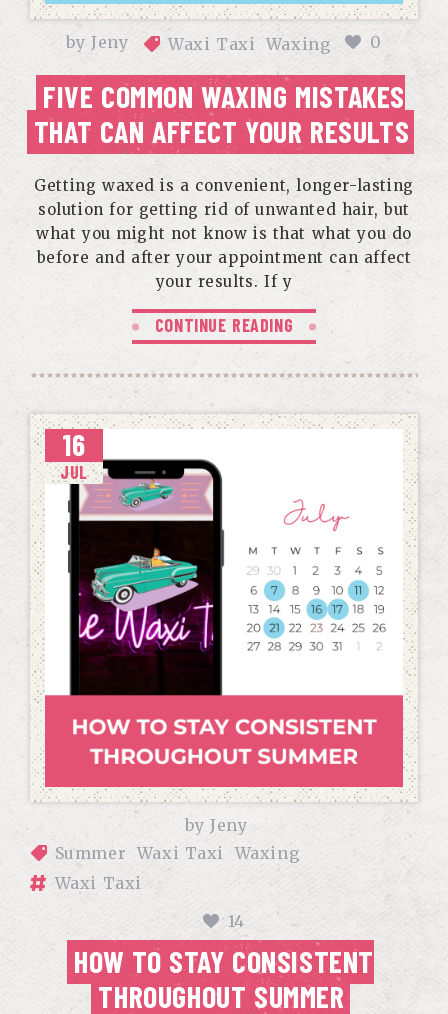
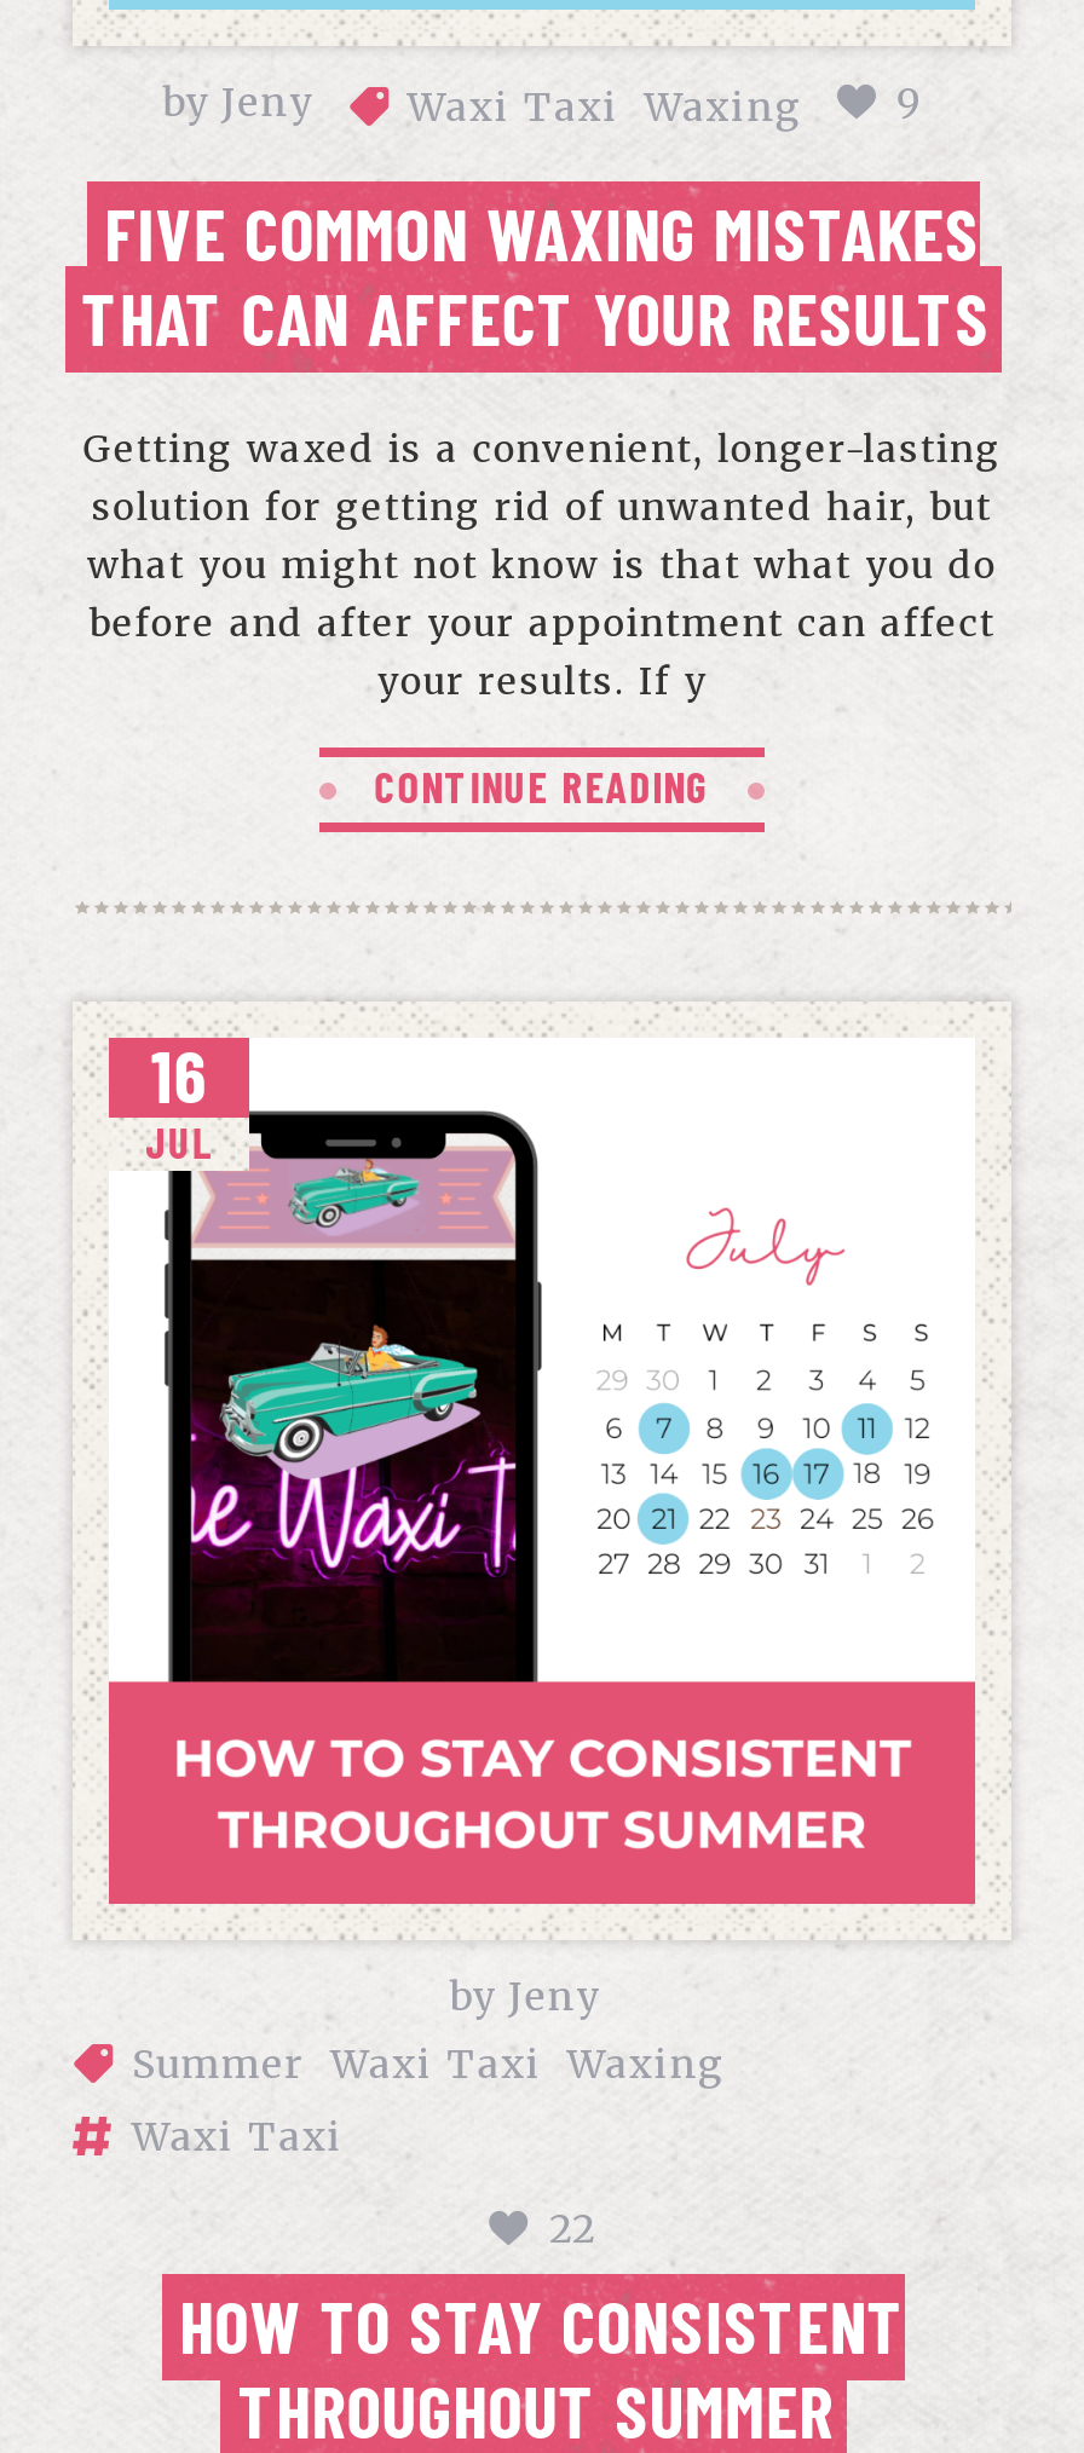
[66,32,382,54] by Jeny Waxi Taxi Waxing 0 -> [162,77,922,131] by Jeny Waxi Taxi Waxing 9
[228,911,245,931] 14 -> [549,2204,595,2252] 22

